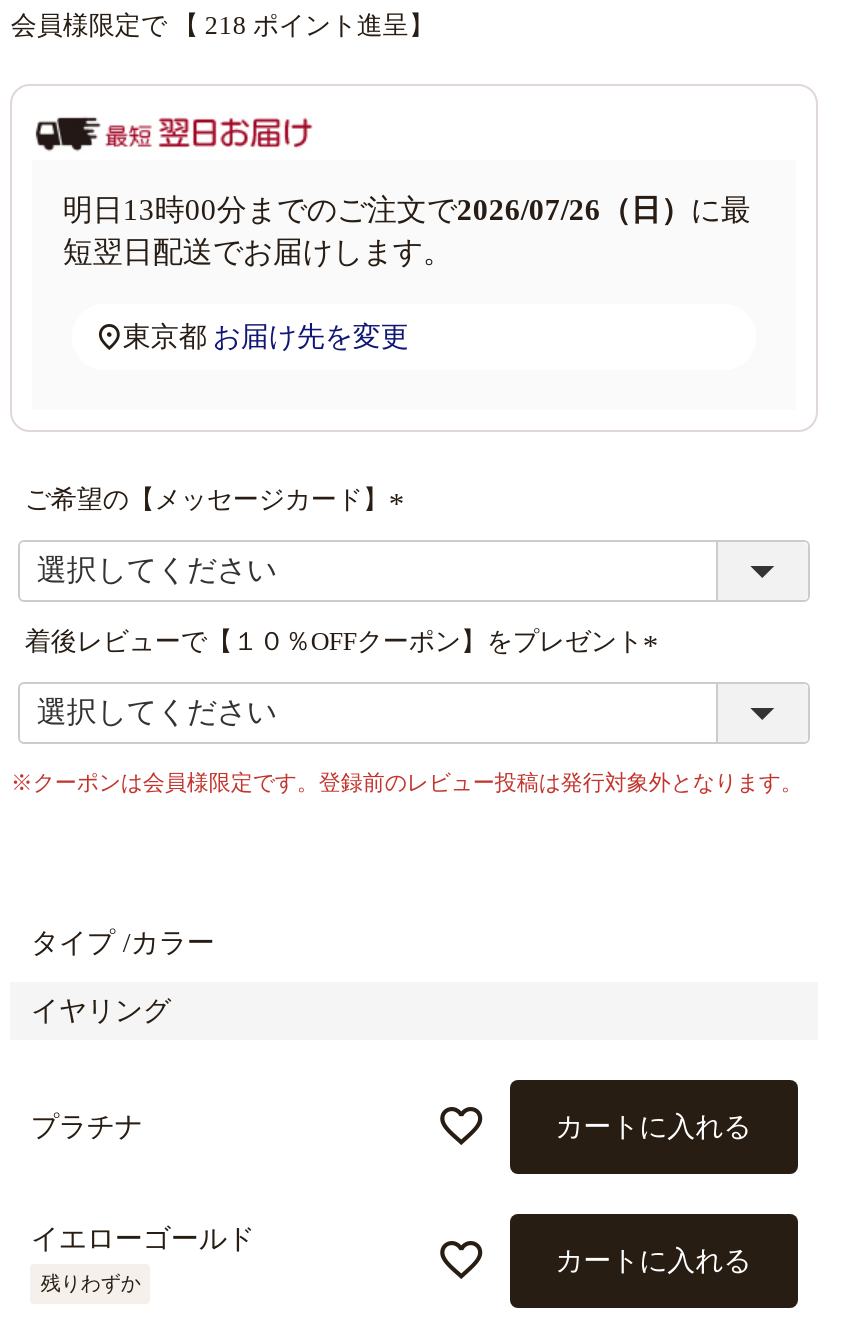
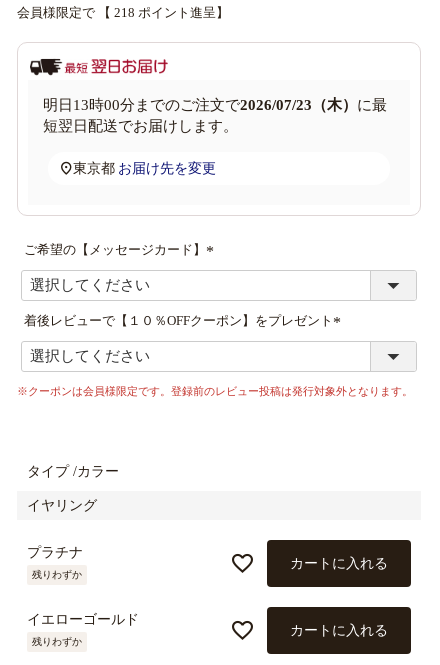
[63,194,751,226] 明日13時00分までのご注文で2026/07/26（日）に最 -> [43,97,387,113] 明日13時00分までのご注文で2026/07/23（木）に最
none -> [32,569,82,580] 残りわずか

